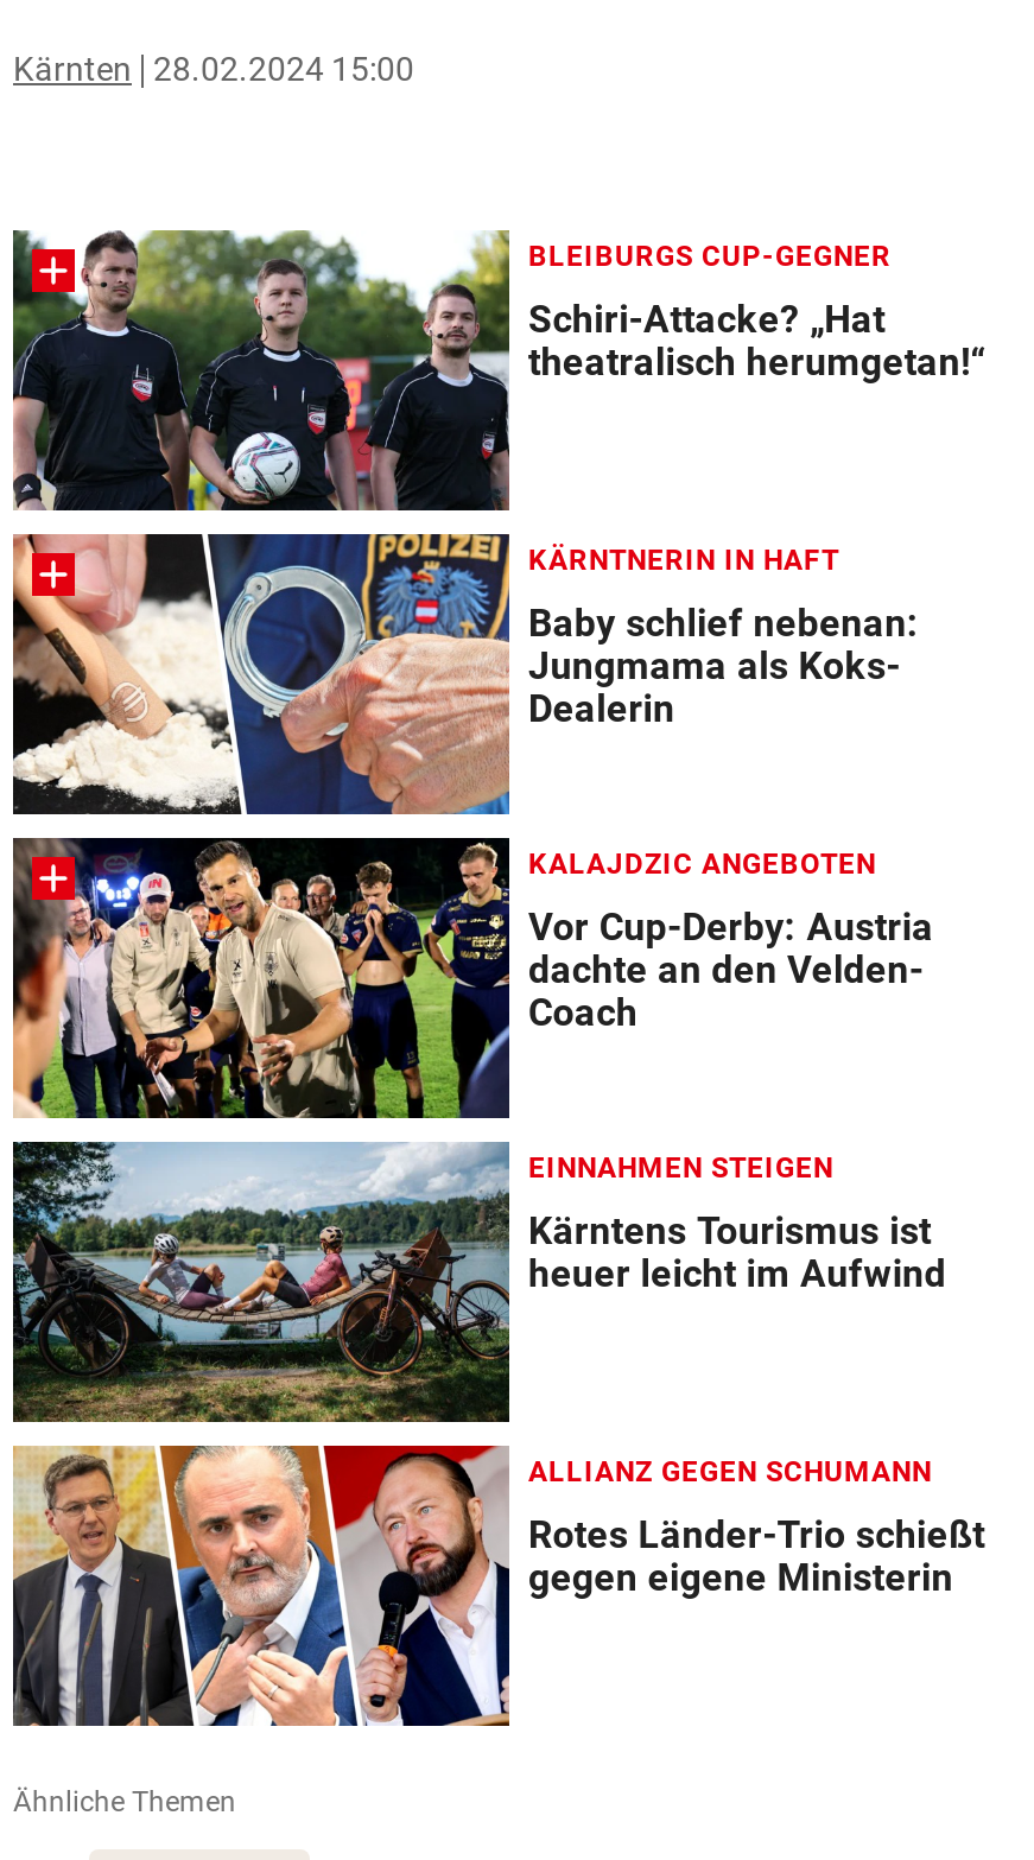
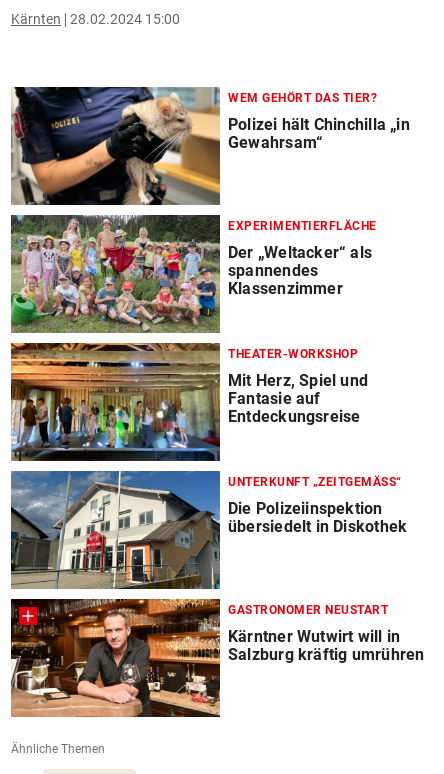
[11,228,892,513] [image] | BLEIBURGS CUP-GEGNER -> [11,86,377,206] [image] | WEM GEHÖRT DAS TIER?
[528,297,987,385] Schiri-Attacke? „Hat | theatralisch herumgetan!“ -> [228,115,410,152] Polizei hält Chinchilla „in | Gewahrsam“
[11,532,839,817] [image] | KÄRNTNERIN IN HAFT -> [10,214,376,334] [image] | EXPERIMENTIERFLÄCHE
[528,601,919,731] Baby schlief nebenan: | Jungmama als Koks- | Dealerin -> [228,243,372,298] Der „Weltacker“ als | spannendes | Klassenzimmer
[11,836,876,1121] [image] | KALAJDZIC ANGEBOTEN -> [10,342,358,462] [image] | THEATER-WORKSHOP
[528,905,934,1036] Vor Cup-Derby: Austria | dachte an den Velden- | Coach -> [228,371,368,426] Mit Herz, Spiel und | Fantasie auf | Entdeckungsreise
[11,1140,833,1424] [image] | EINNAHMEN STEIGEN -> [10,470,396,590] [image] | UNTERKUNFT „ZEITGEMÄSS“
[528,1209,946,1297] Kärntens Tourismus ist | heuer leicht im Aufwind -> [228,499,407,536] Die Polizeiinspektion | übersiedelt in Diskothek
[11,1443,932,1728] [image] | ALLIANZ GEGEN SCHUMANN -> [10,598,388,718] [image] | GASTRONOMER NEUSTART
[528,1513,985,1601] Rotes Länder-Trio schießt | gegen eigene Ministerin -> [228,627,424,664] Kärntner Wutwirt will in | Salzburg kräftig umrühren

